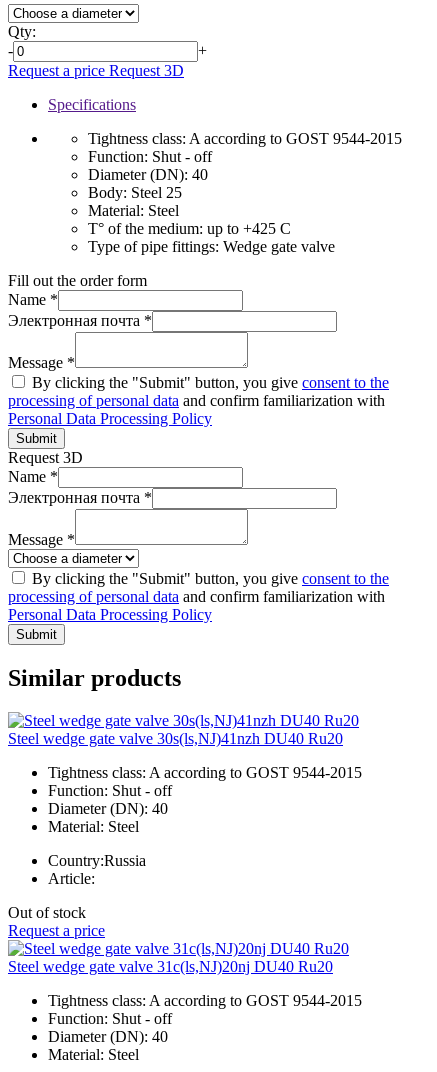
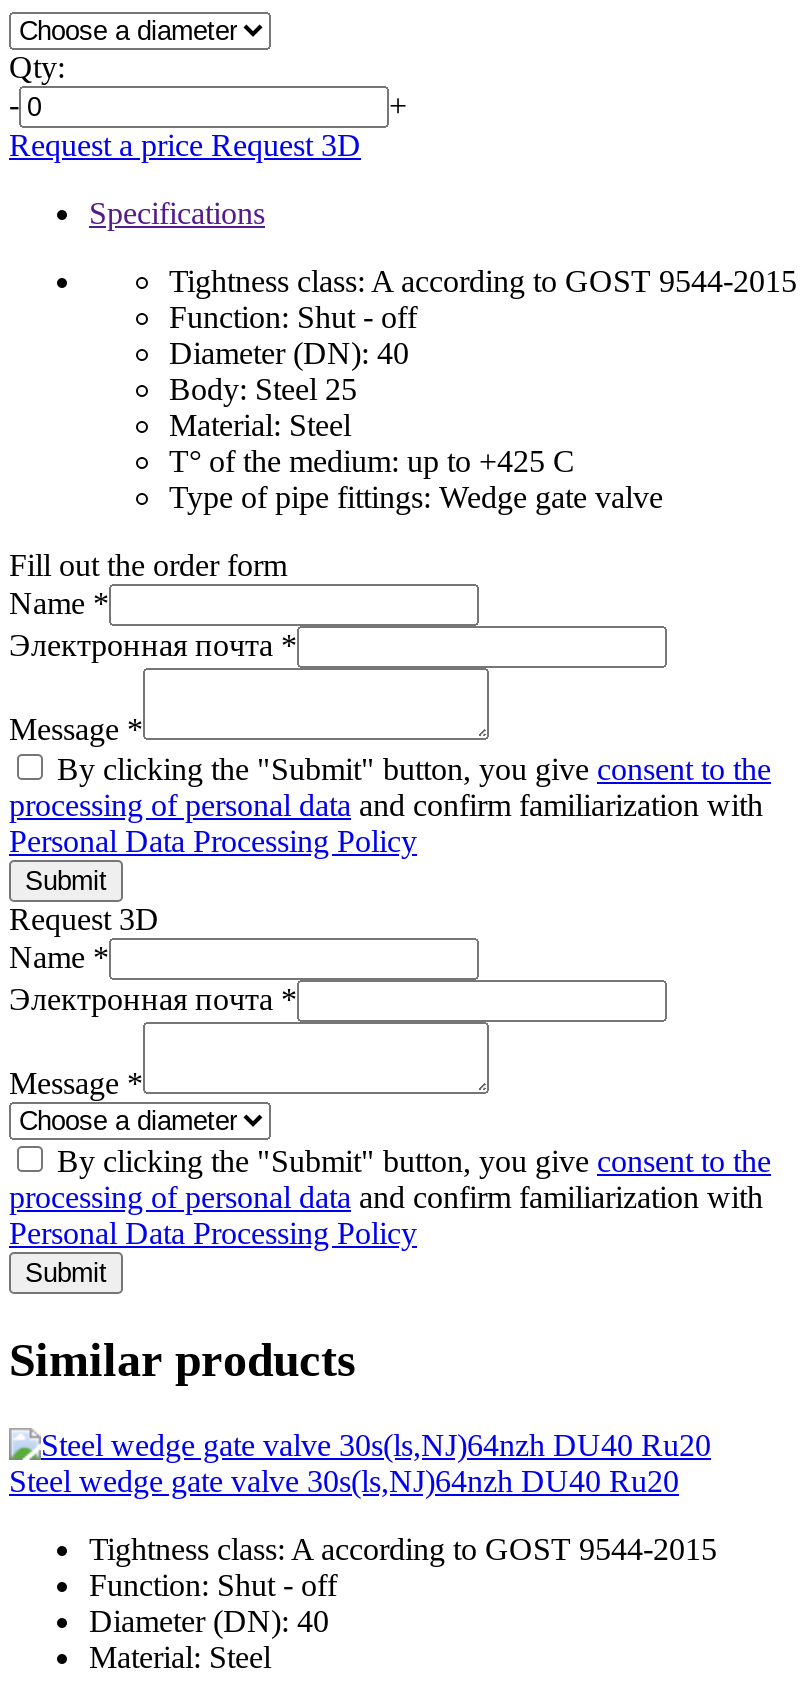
[8,730,362,975] Steel wedge gate valve 30s(ls,NJ)41nzh DU40 Ru20 | Tightness class: A according to GOST 9544-2015 | Function: Shut - off | Diameter (DN): 40 | Material: Steel | Country:Russia | Article: | Out of stock | Request a price | Steel wedge gate valve 31c(ls,NJ)20nj DU40 Ru20 -> [9,1463,679,1497] Steel wedge gate valve 30s(ls,NJ)64nzh DU40 Ru20

